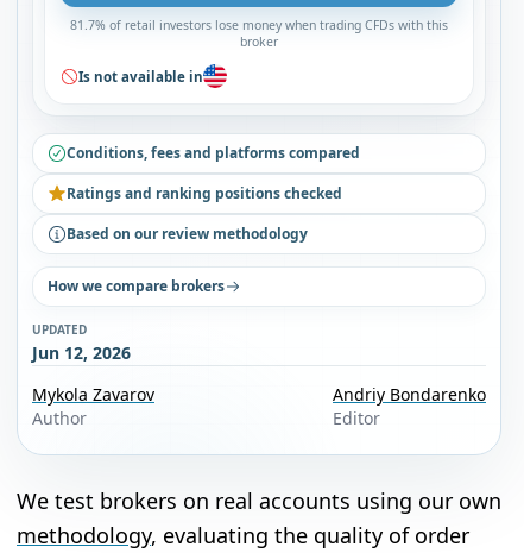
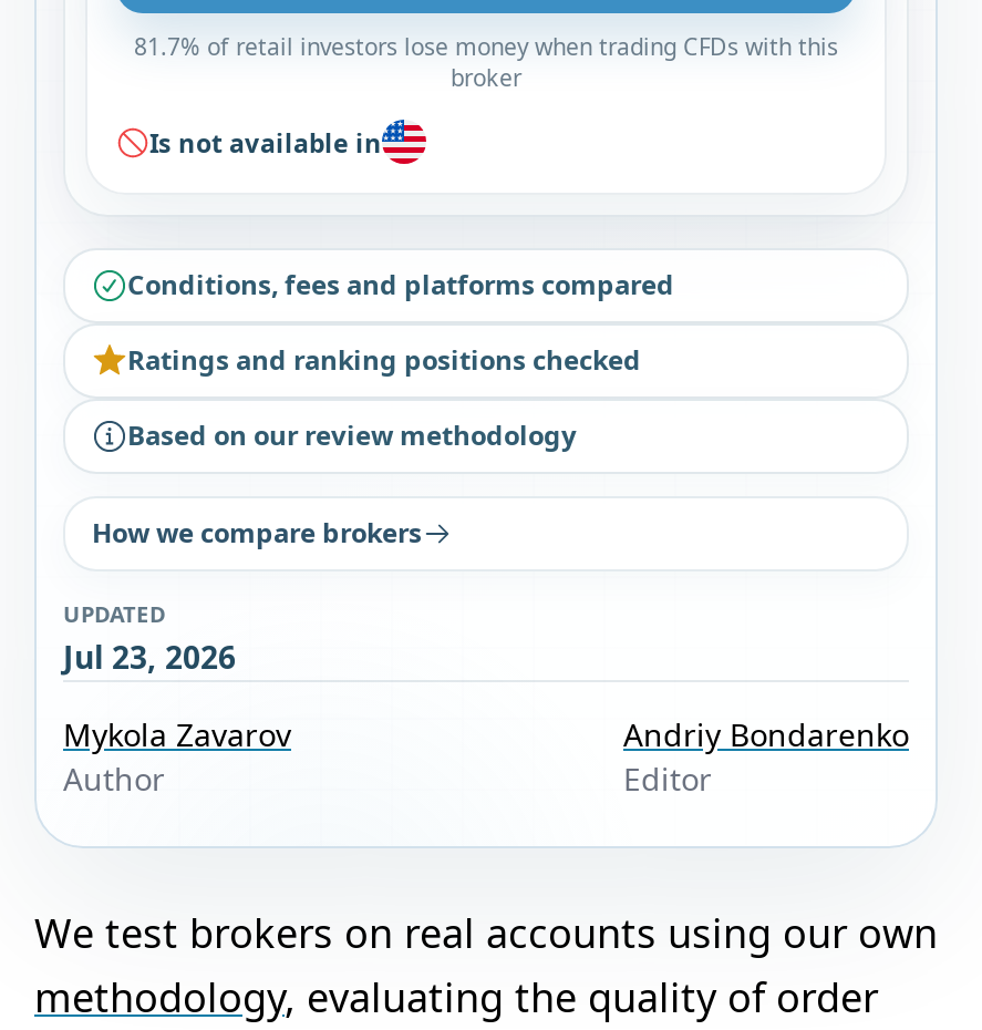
[32,341,131,364] Jun 12, 2026 -> [63,636,236,678] Jul 23, 2026

